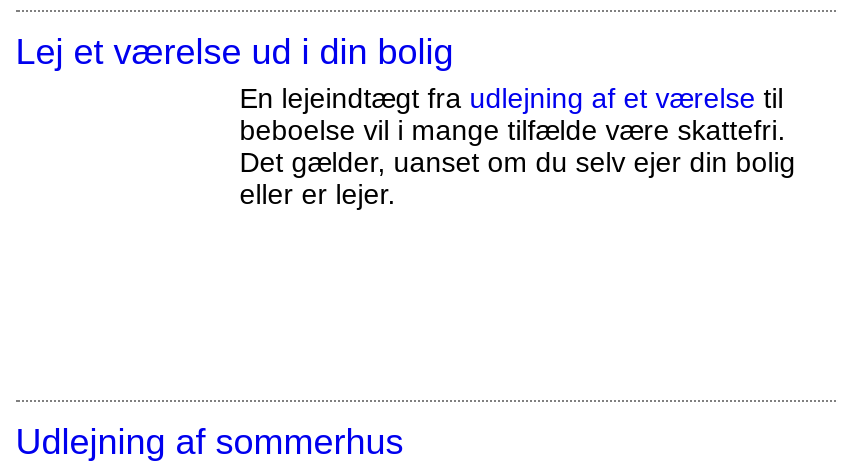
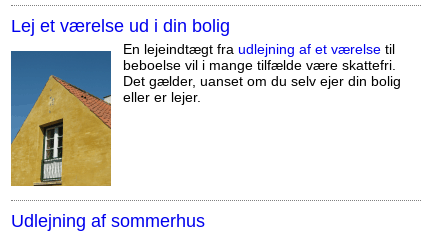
none -> [10,50,112,187] [image]

